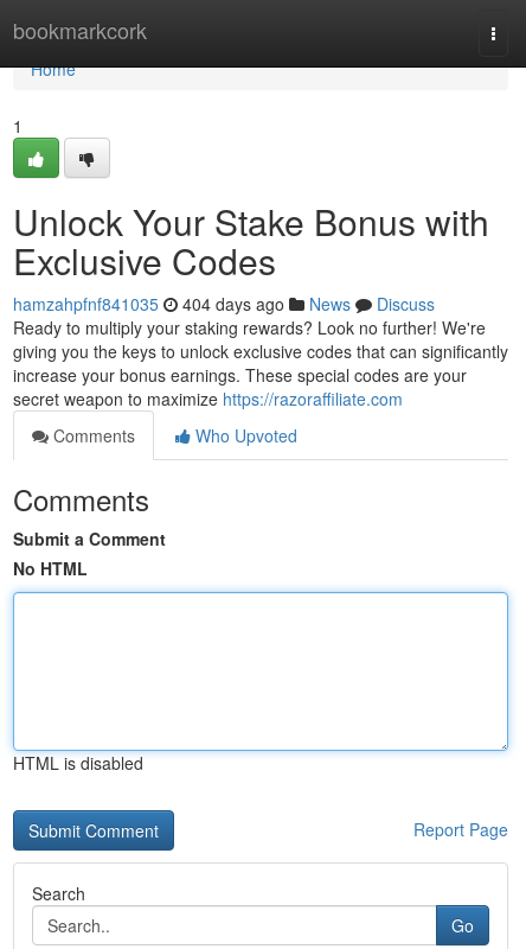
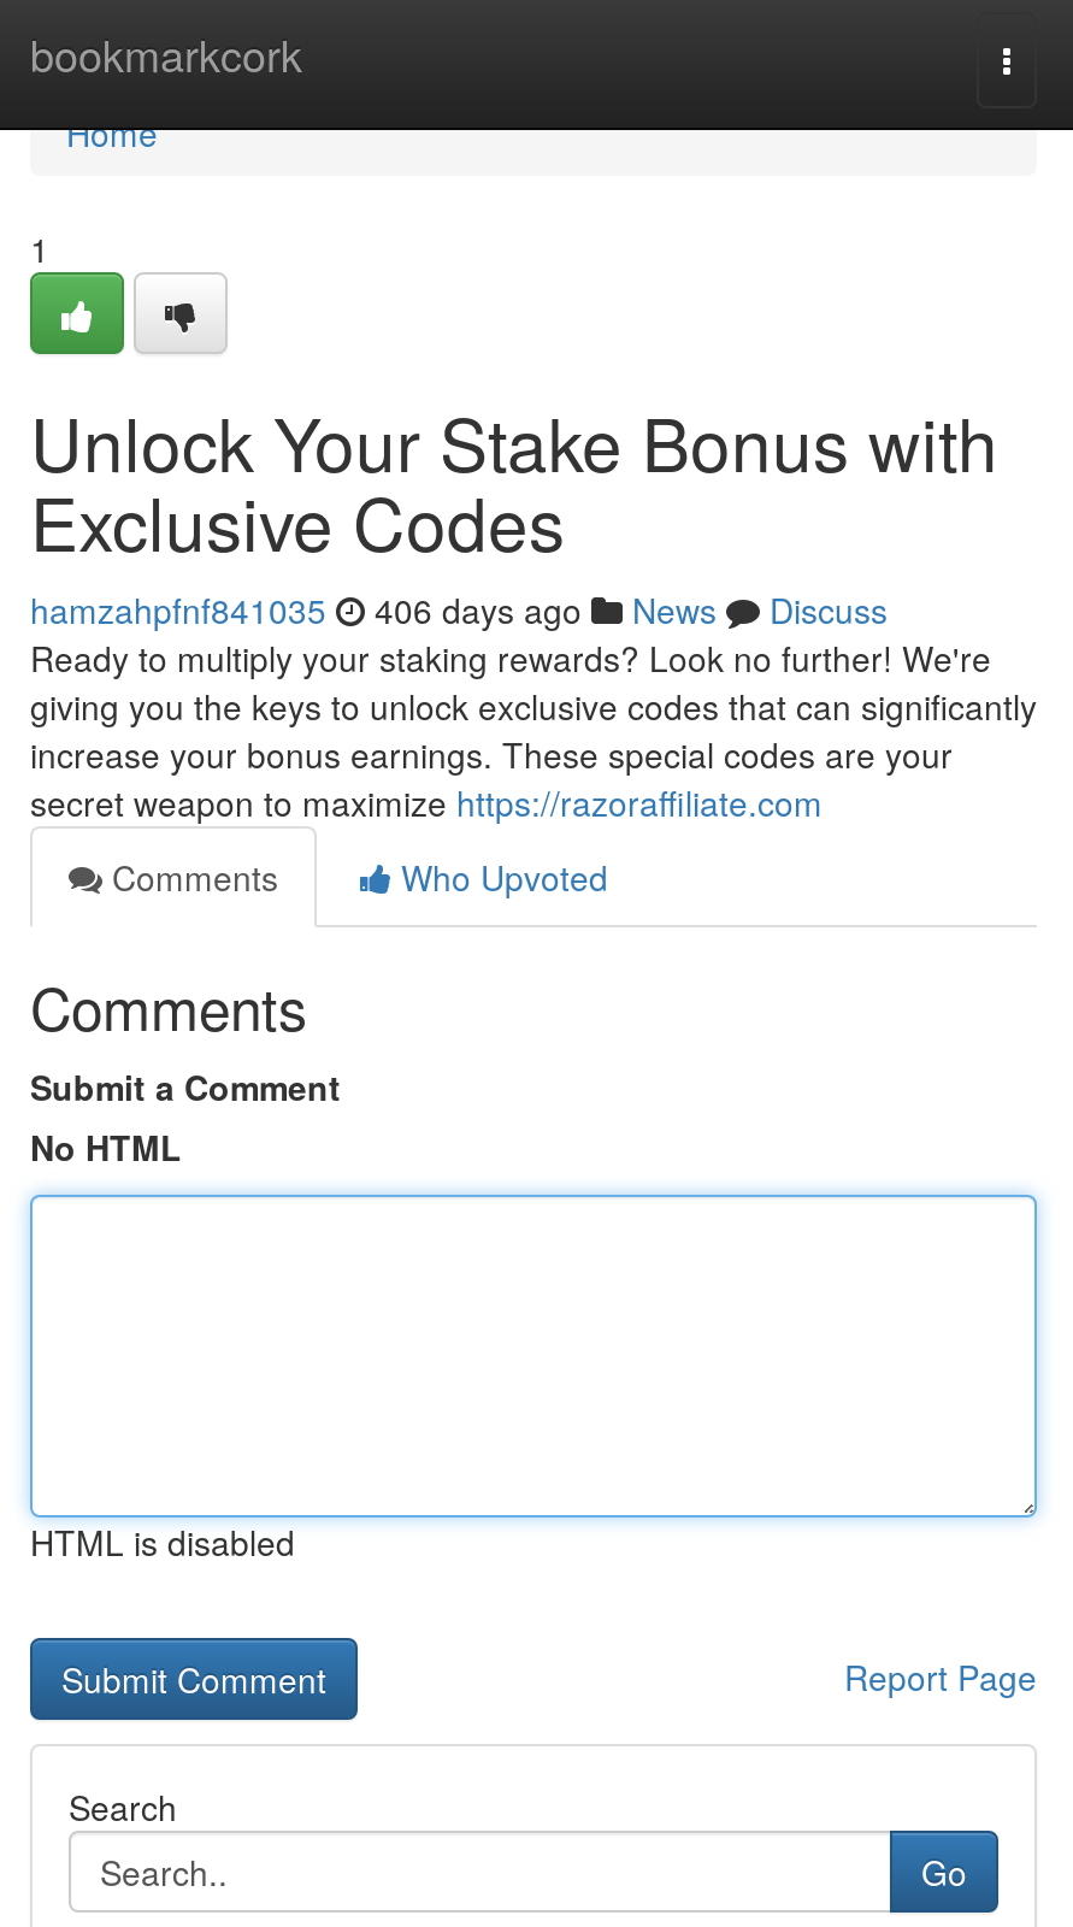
[13,292,435,316] hamzahpfnf841035 404 days ago News Discuss -> [30,585,888,634] hamzahpfnf841035 406 days ago News Discuss

